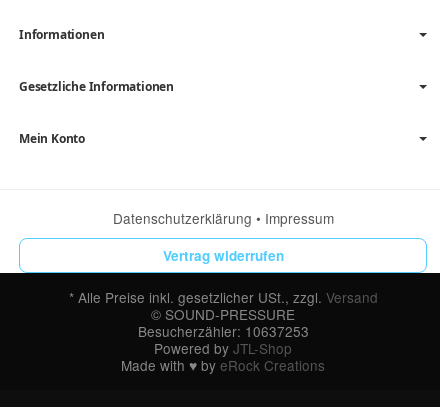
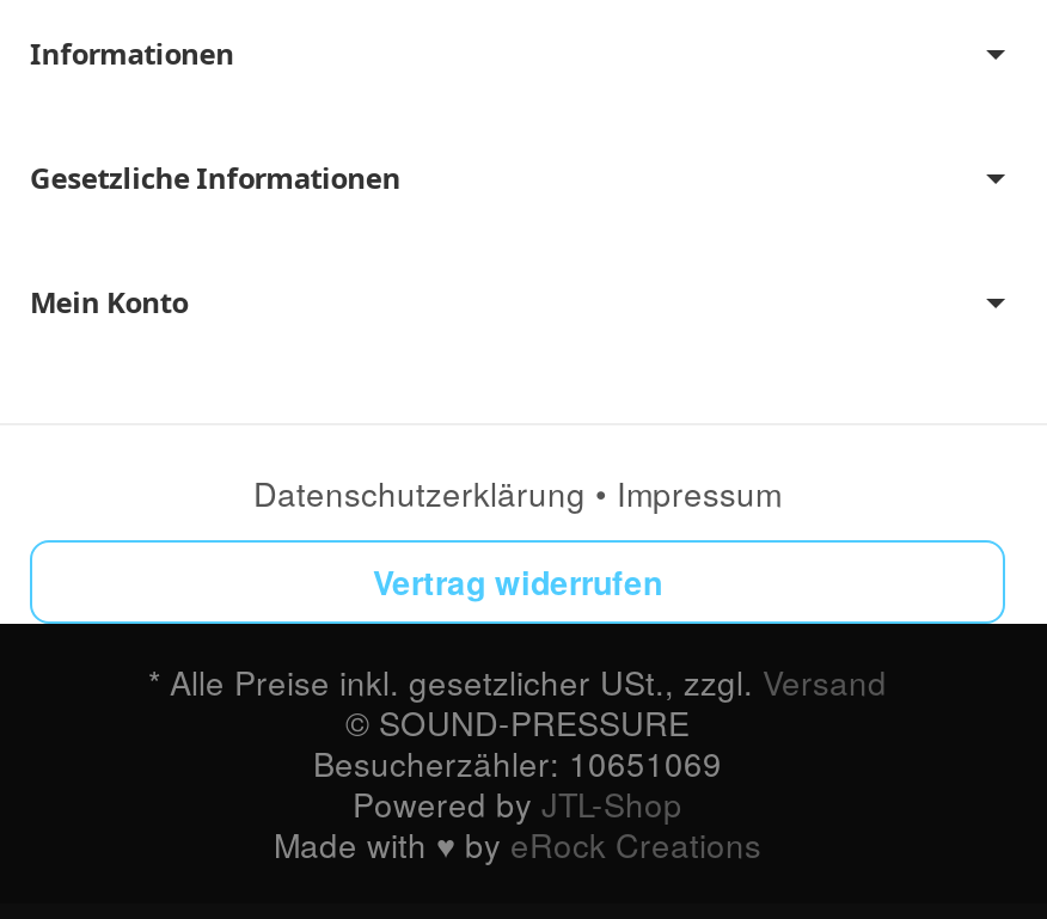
[137,321,308,341] Besucherzähler: 10637253 -> [313,740,722,787] Besucherzähler: 10651069

